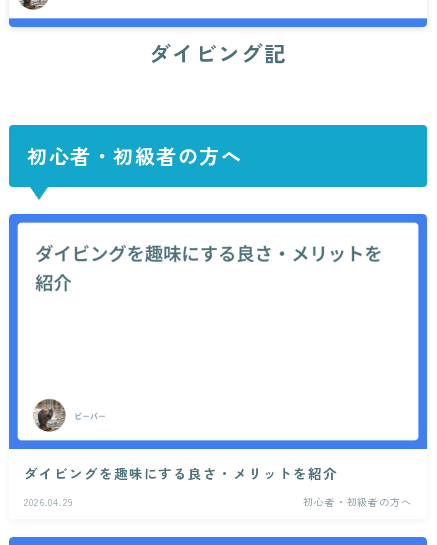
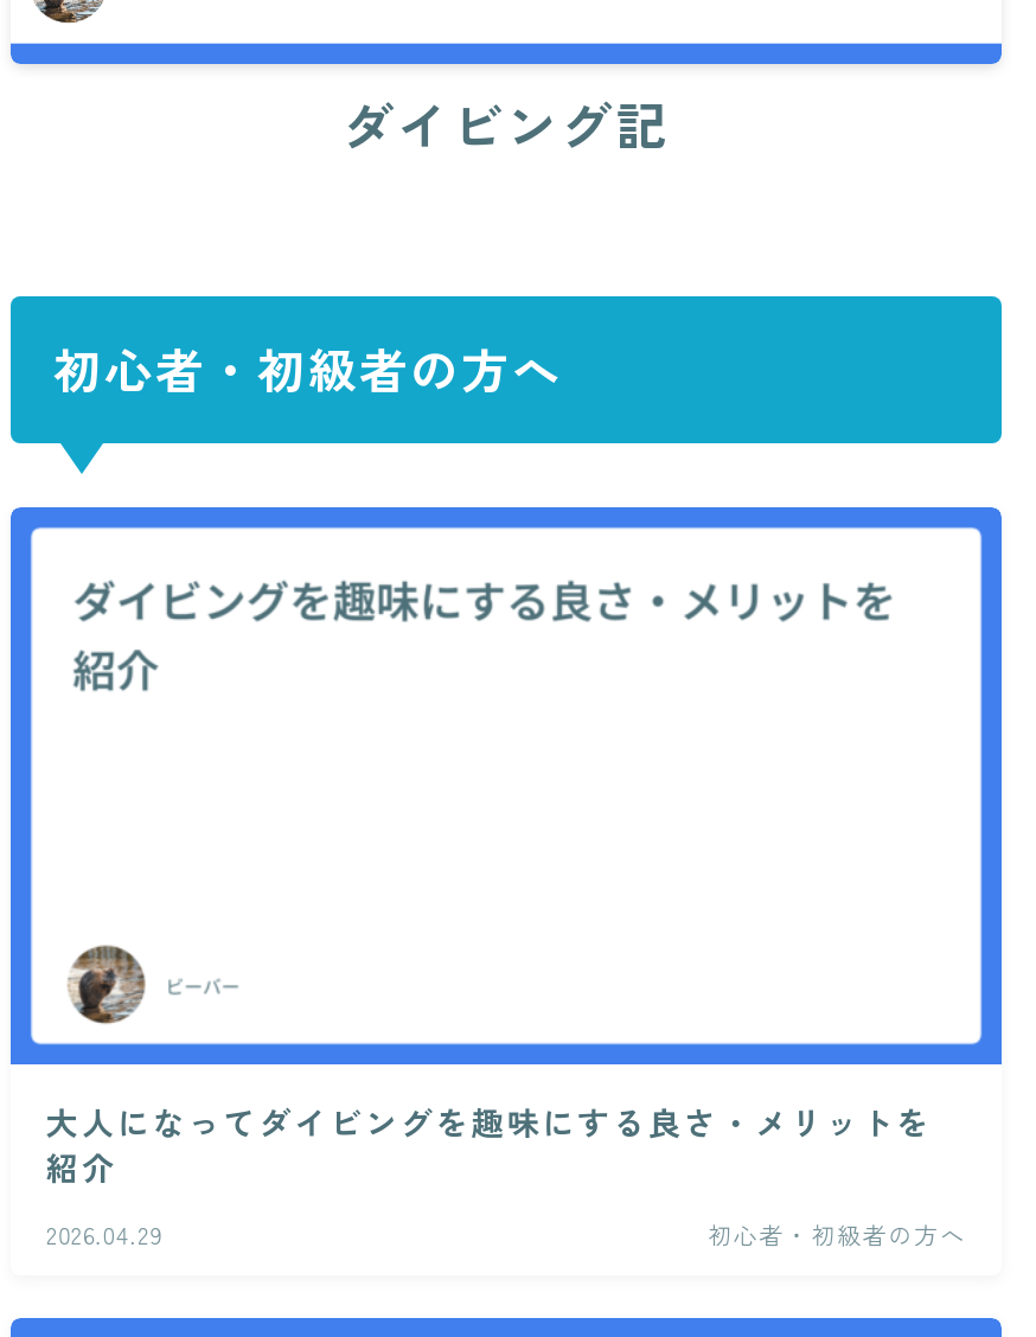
[24,463,338,483] ダイビングを趣味にする良さ・メリットを紹介 -> [46,1097,932,1189] 大人になってダイビングを趣味にする良さ・メリットを | 紹介

